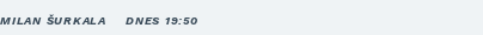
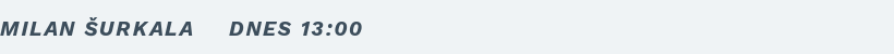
[0,14,198,26] MILAN ŠURKALA DNES 19:50 -> [0,16,363,40] MILAN ŠURKALA DNES 13:00

